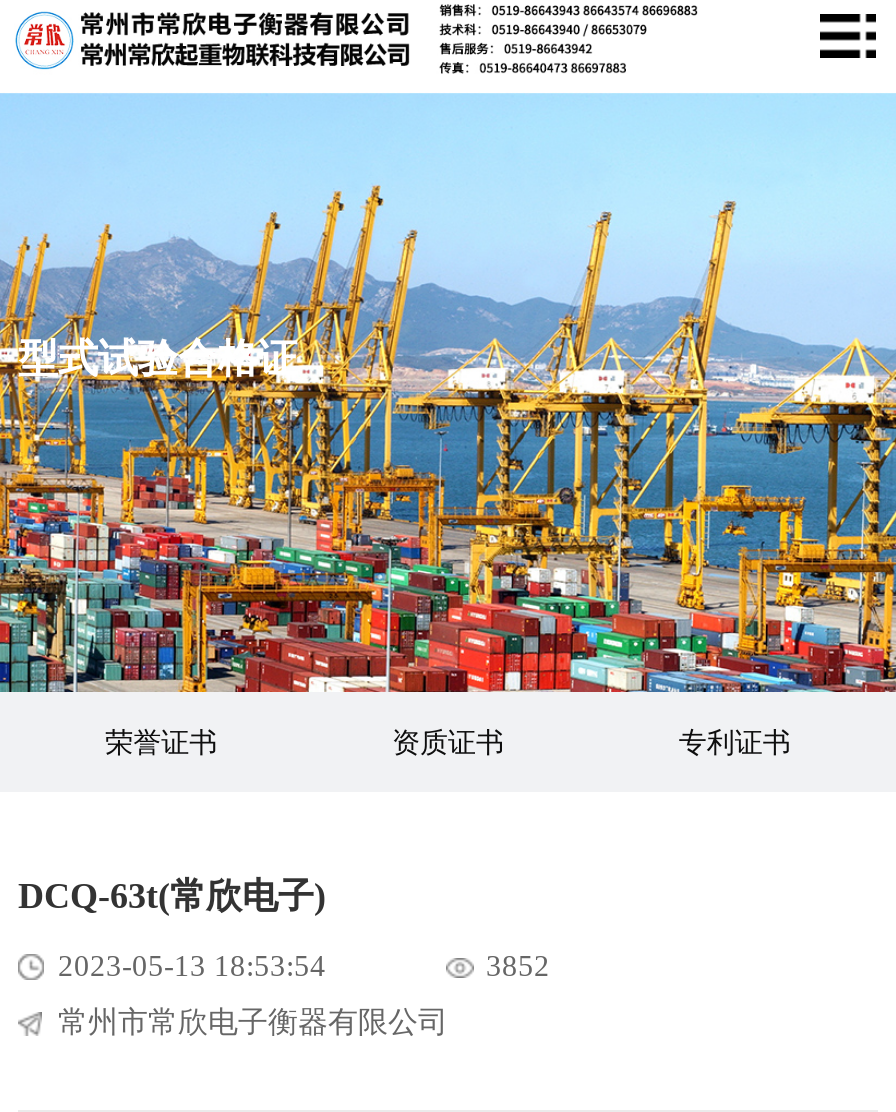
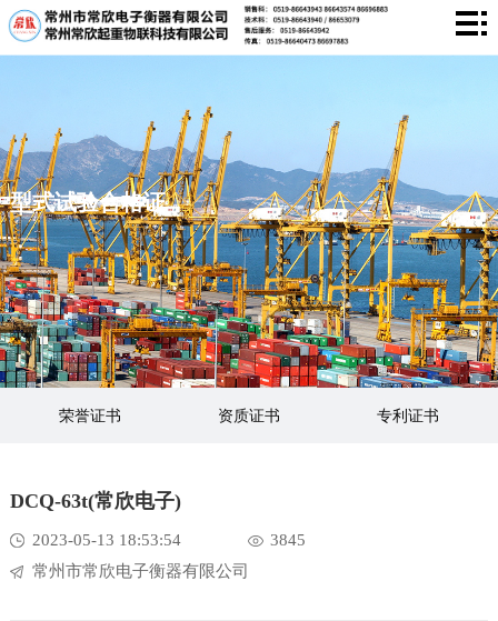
[486,950,550,982] 3852 -> [270,531,306,549] 3845

